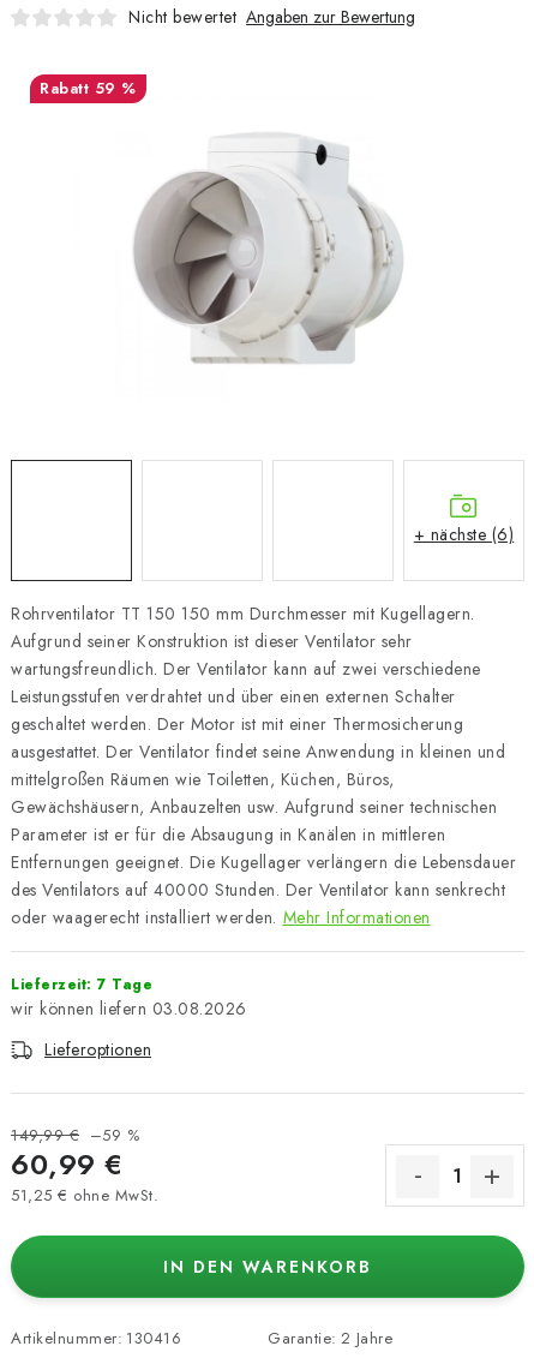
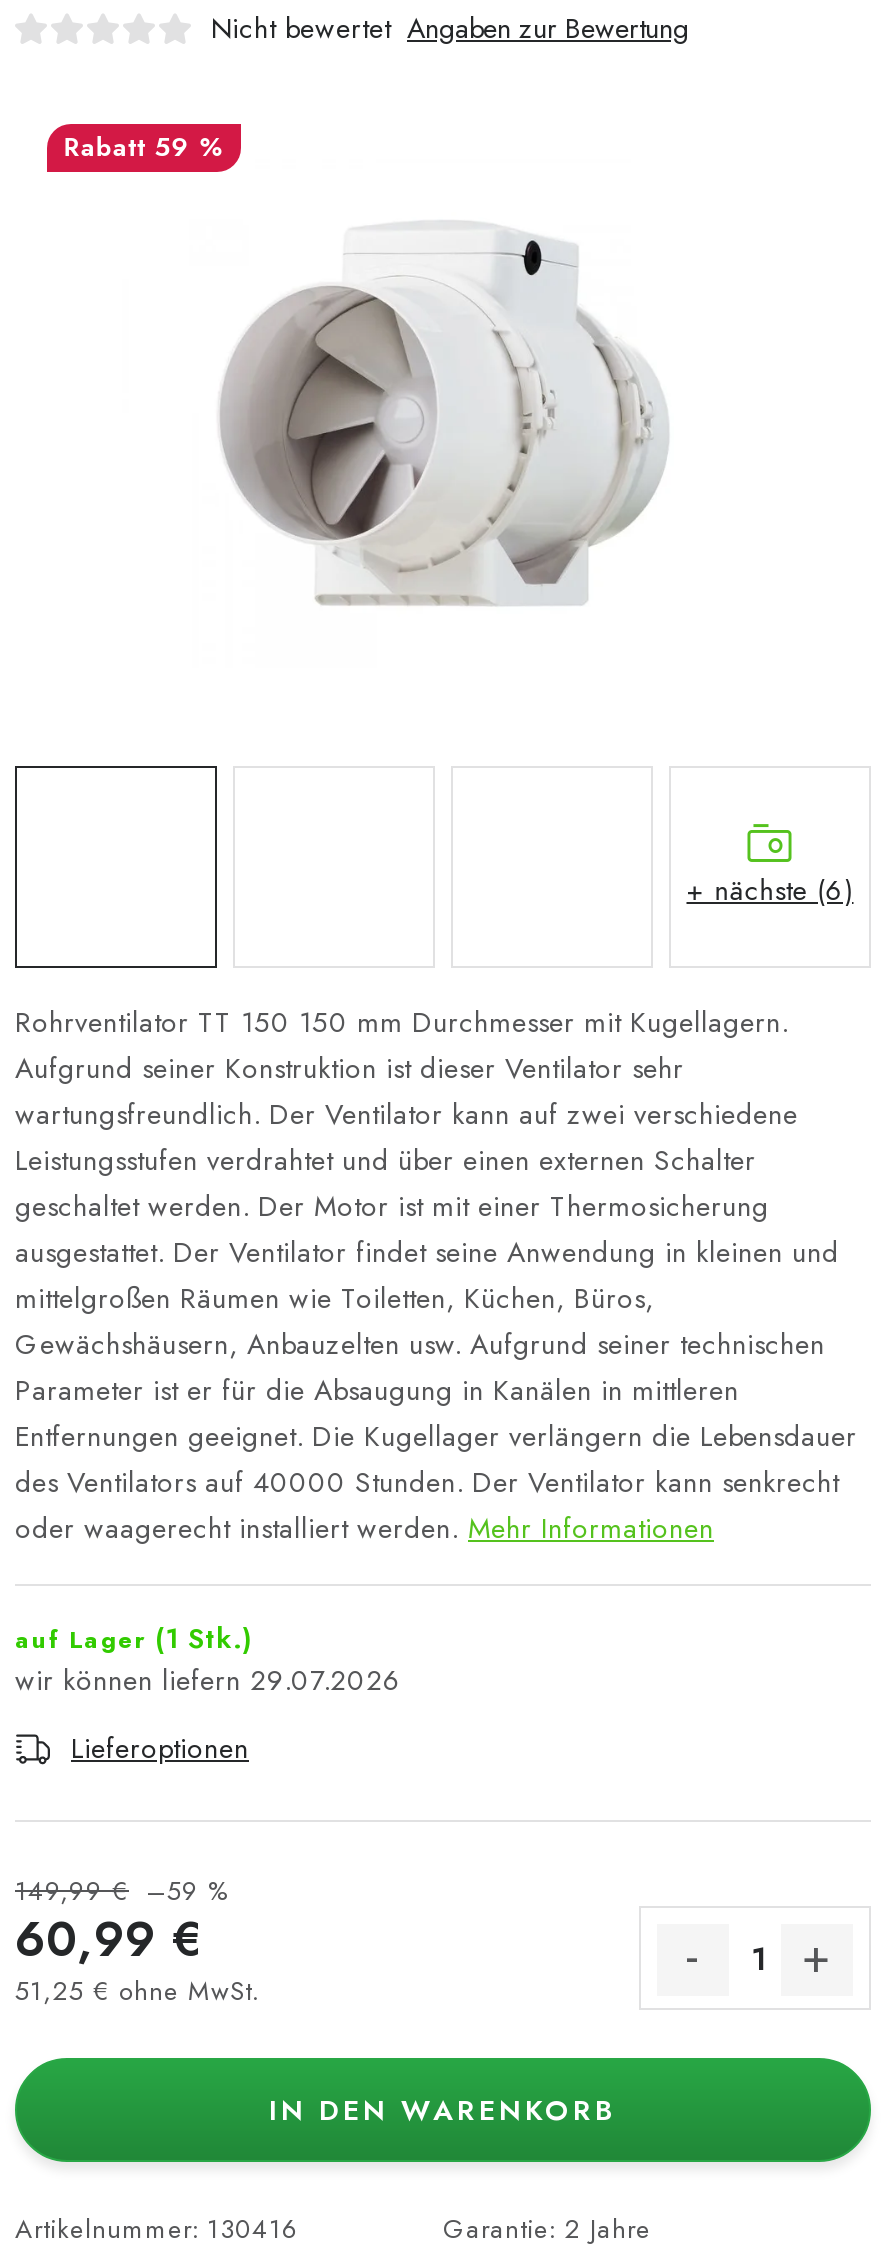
[11,974,247,1021] Lieferzeit: 7 Tage | 03.08.2026 -> [15,1618,402,1700] auf Lager (1 Stk.) | 29.07.2026

